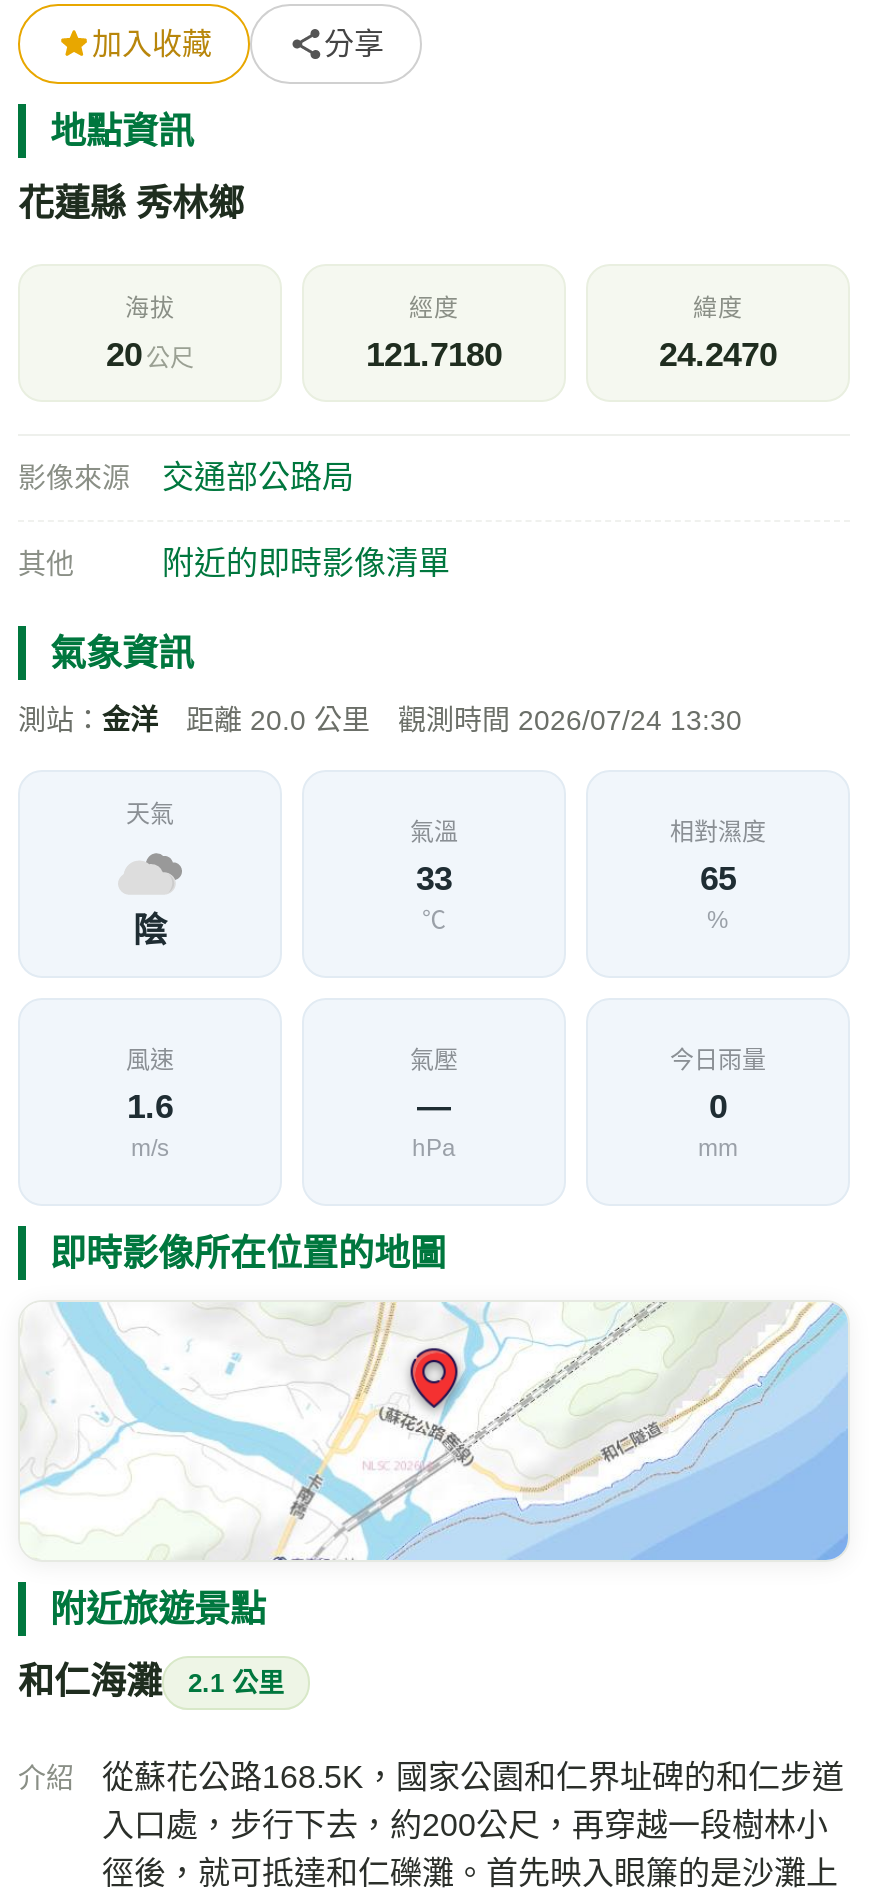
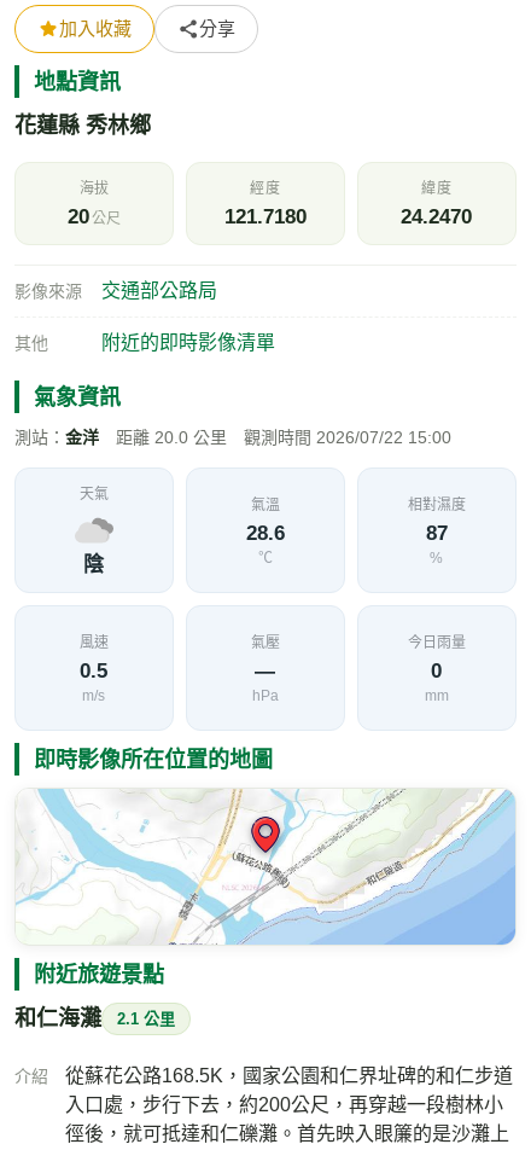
[18,704,742,736] 測站：金洋距離 20.0 公里 觀測時間 2026/07/24 13:30 -> [14,428,451,447] 測站：金洋距離 20.0 公里 觀測時間 2026/07/22 15:00
[416,860,452,898] 33 -> [246,522,285,545] 28.6
[700,860,736,898] 65 -> [426,522,448,545] 87
[127,1088,173,1126] 1.6 -> [80,660,108,683] 0.5

